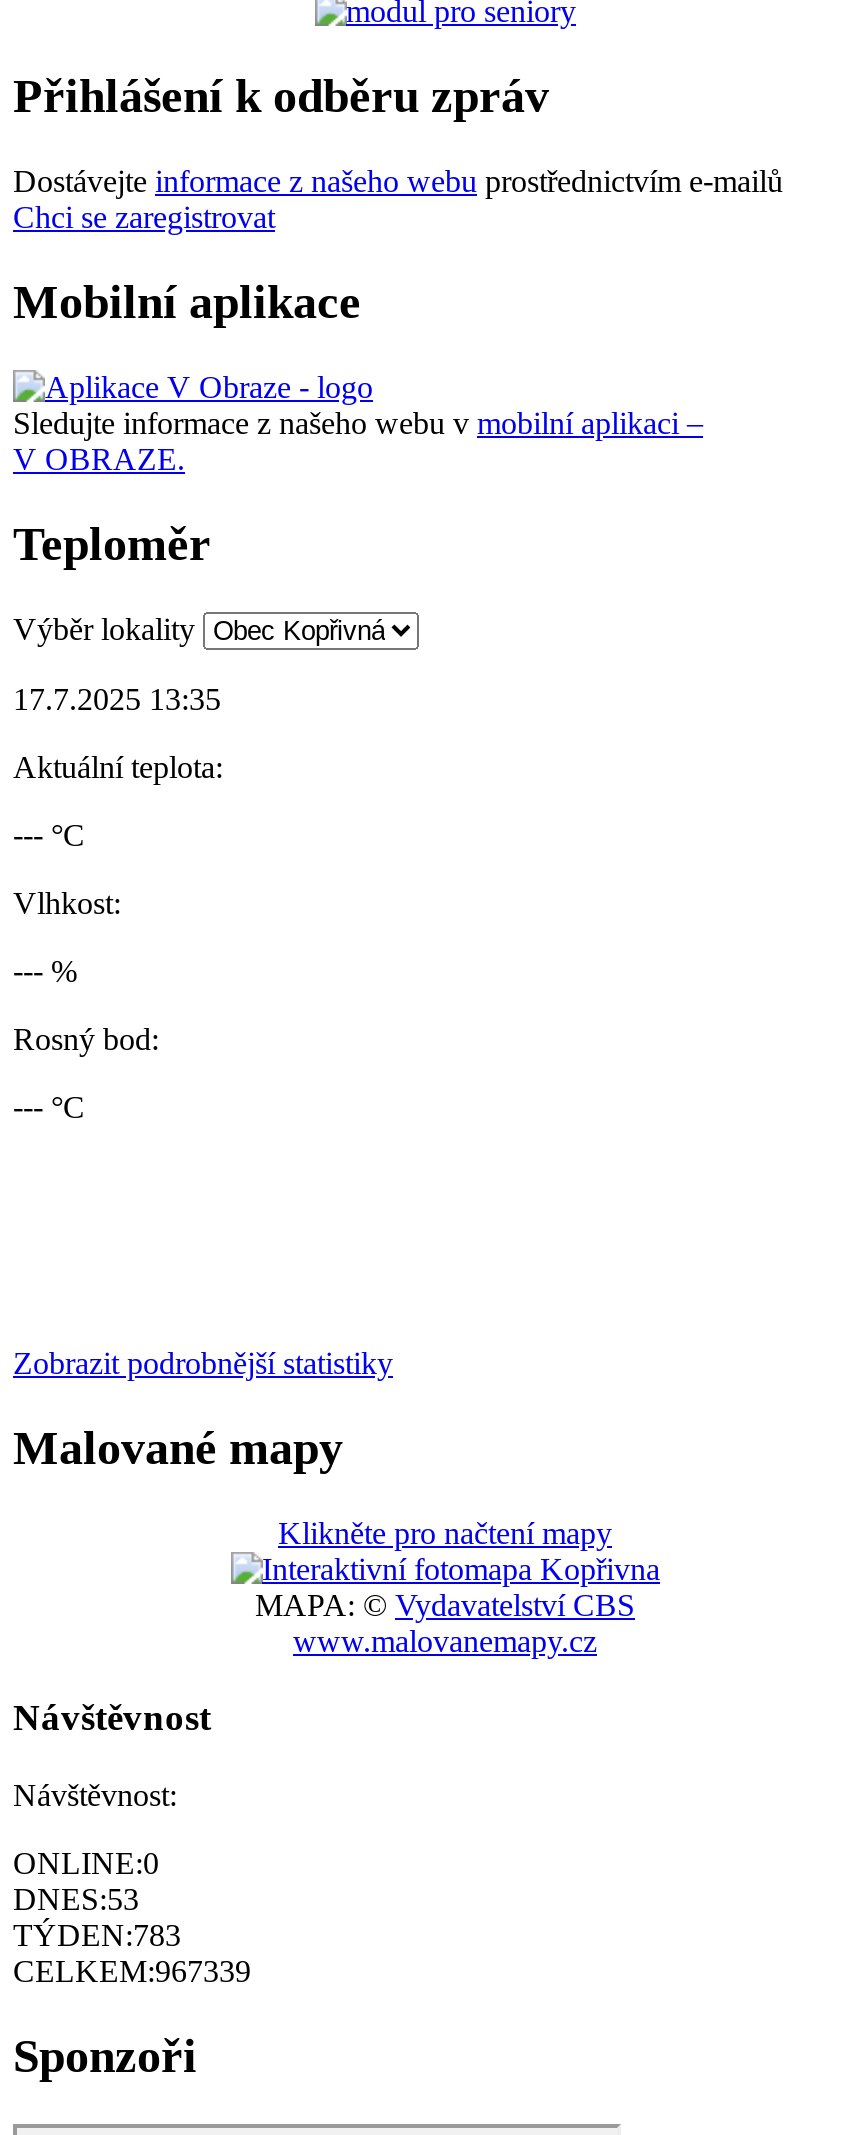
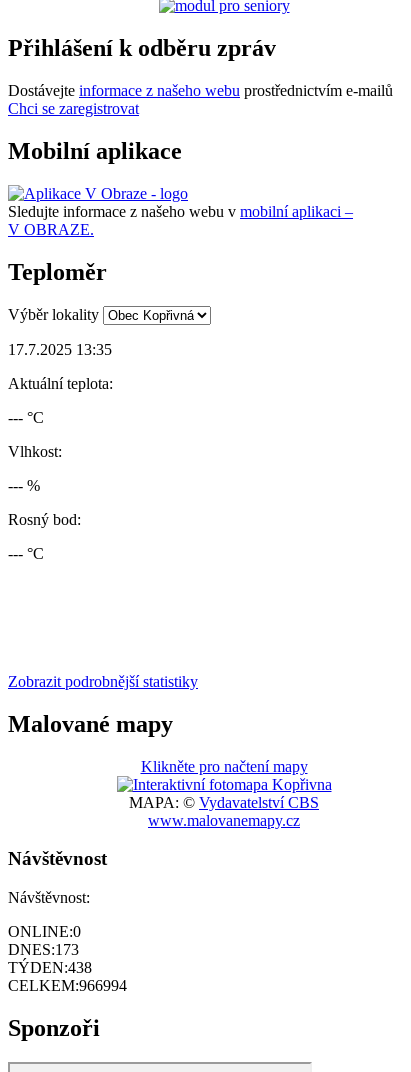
[13,1882,139,1916] DNES:53 -> [8,941,79,958] DNES:173
[13,1918,181,1952] TÝDEN:783 -> [8,959,92,976] TÝDEN:438
[13,1954,251,1988] CELKEM:967339 -> [8,977,127,994] CELKEM:966994

